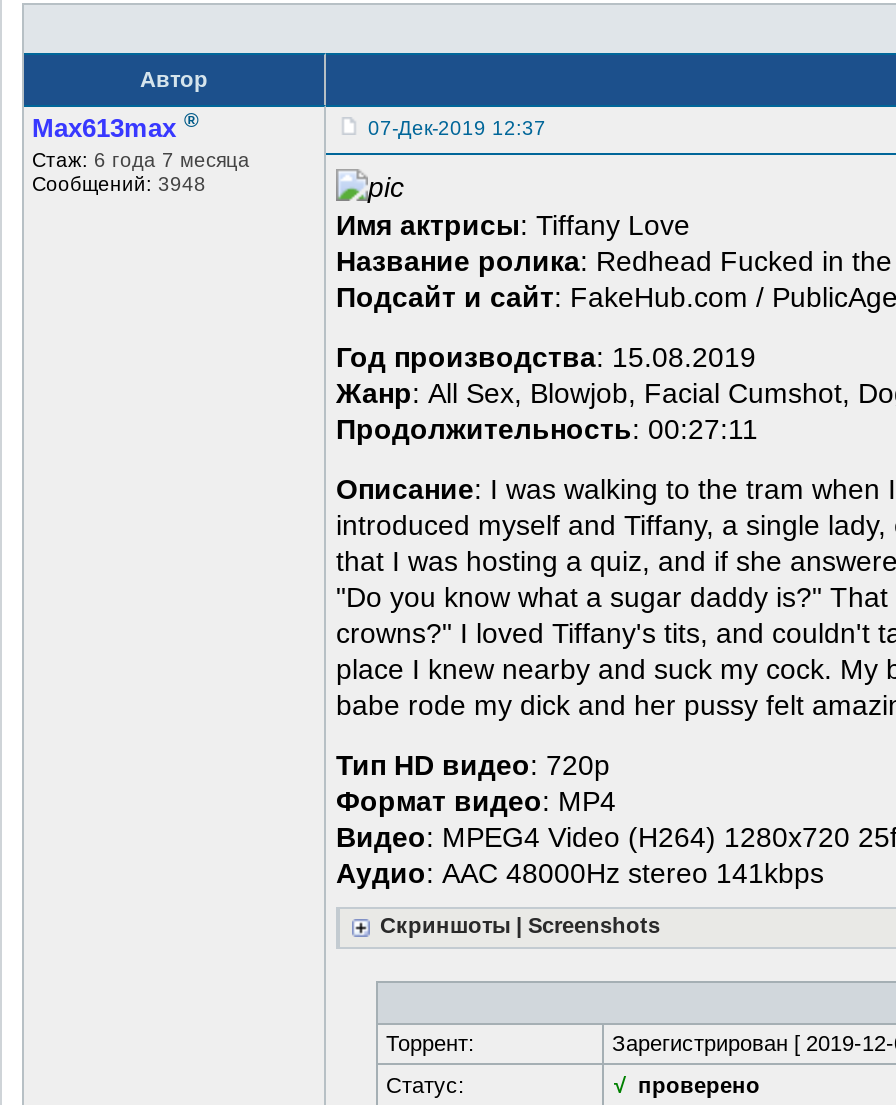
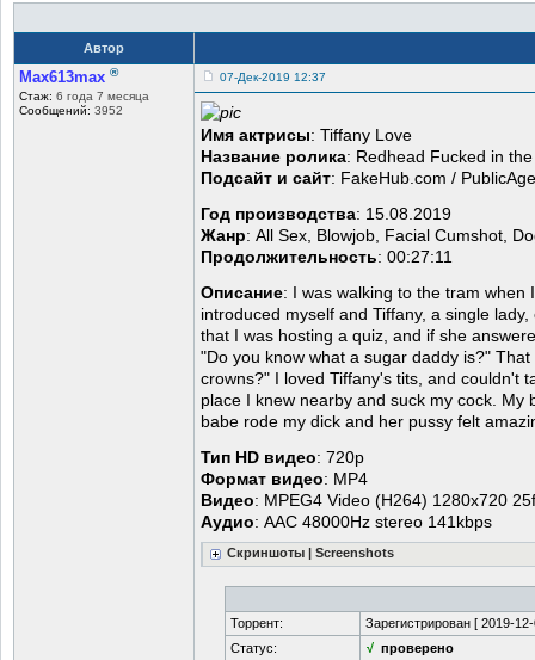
[32,172,206,194] Сообщений: 3948 -> [19,103,123,117] Сообщений: 3952

